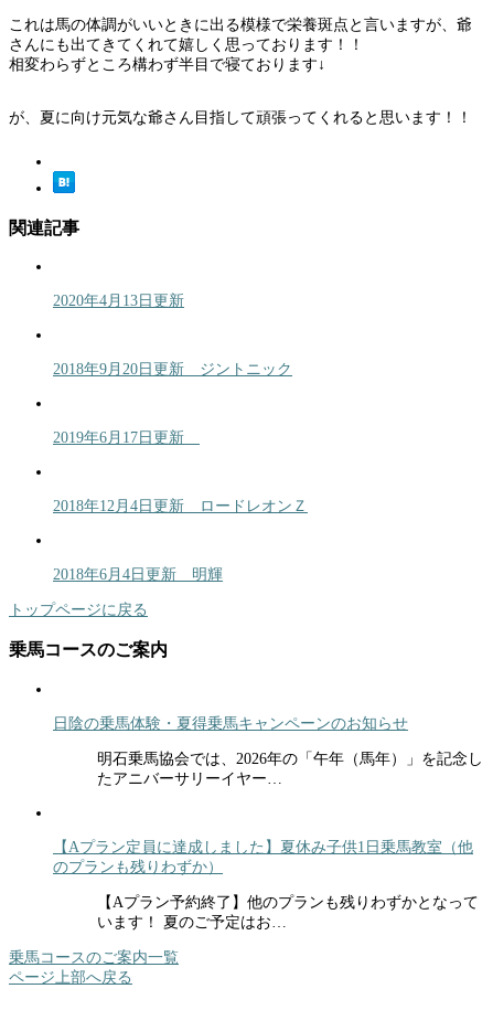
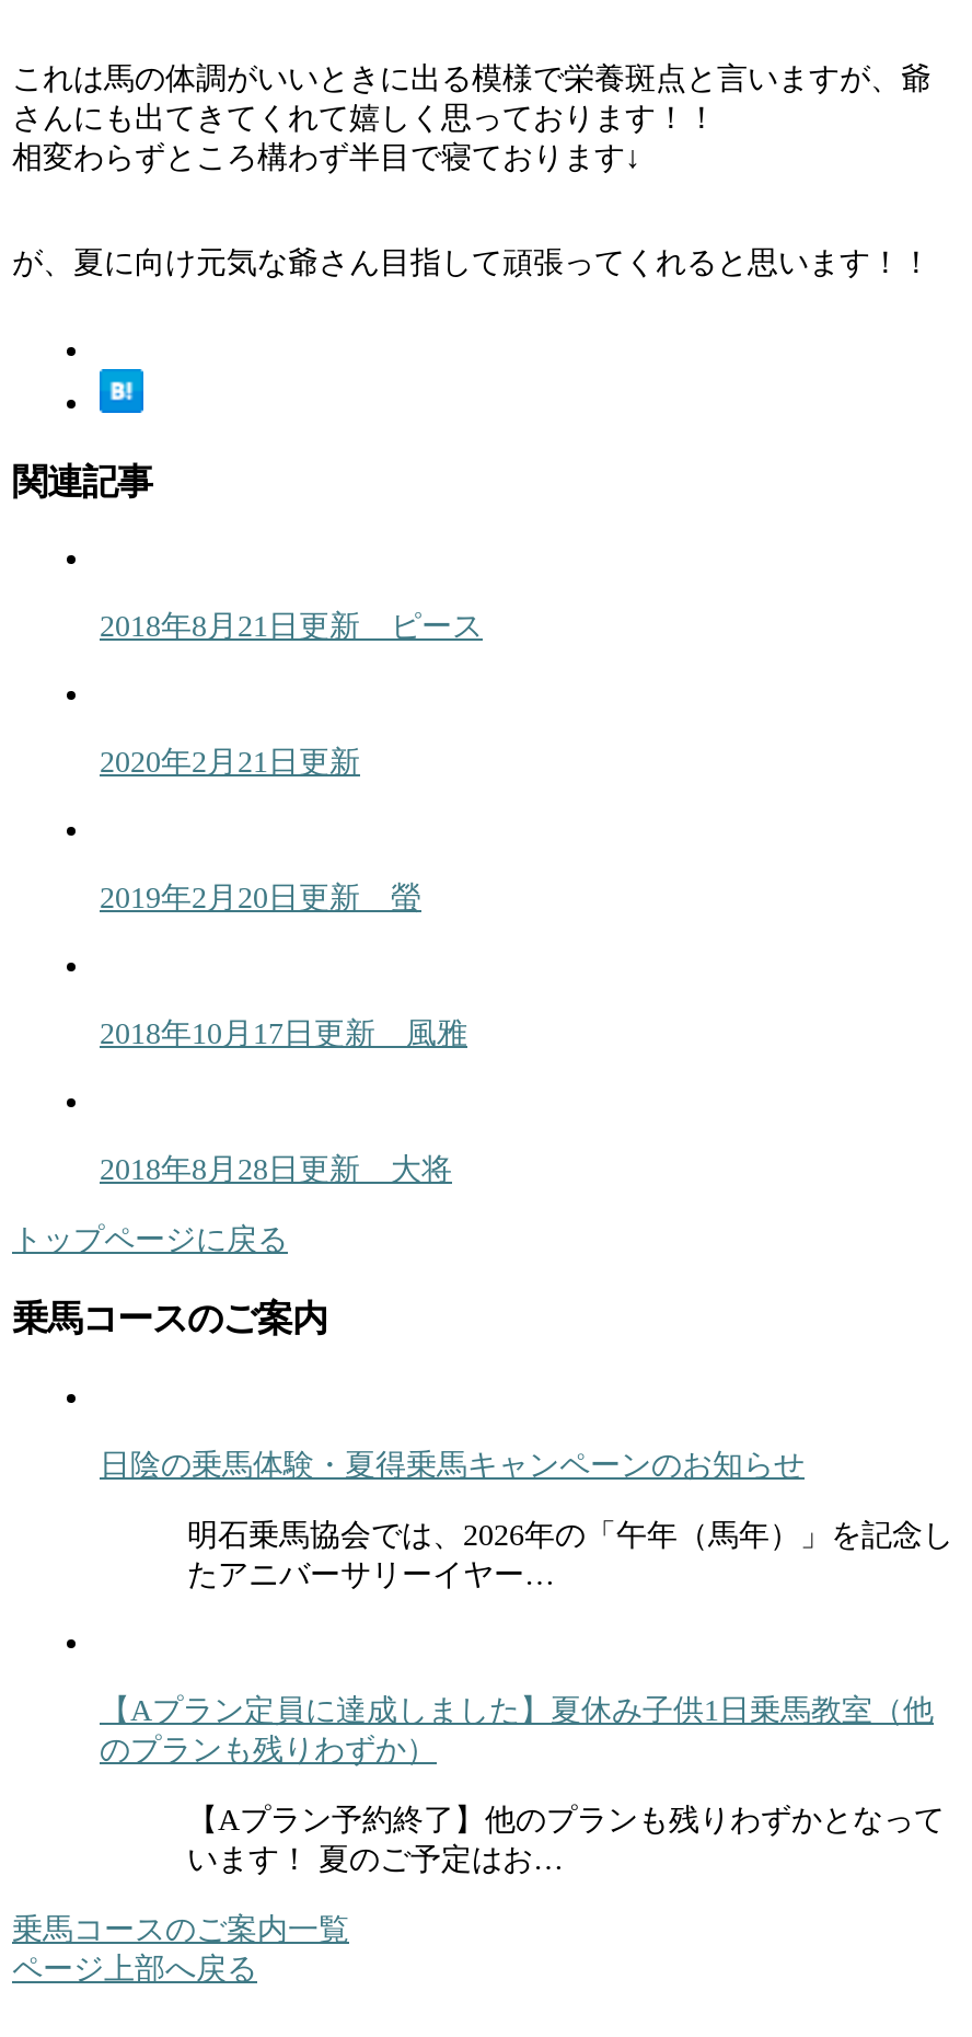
[53,293,184,309] 2020年4月13日更新 -> [100,610,483,643] 2018年8月21日更新 ピース
[53,361,292,378] 2018年9月20日更新 ジントニック -> [100,746,360,779] 2020年2月21日更新
[53,429,200,446] 2019年6月17日更新 -> [100,882,421,915] 2019年2月20日更新 螢
[53,498,308,514] 2018年12月4日更新 ロードレオンＺ -> [100,1018,467,1050] 2018年10月17日更新 風雅
[53,566,223,583] 2018年6月4日更新 明輝 -> [100,1153,452,1186] 2018年8月28日更新 大将

